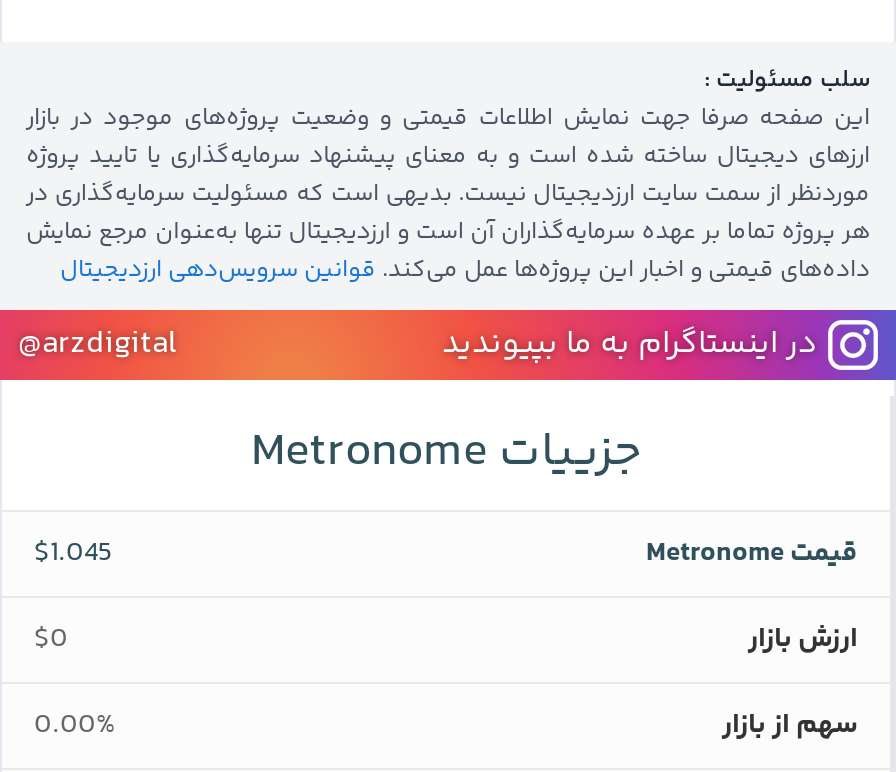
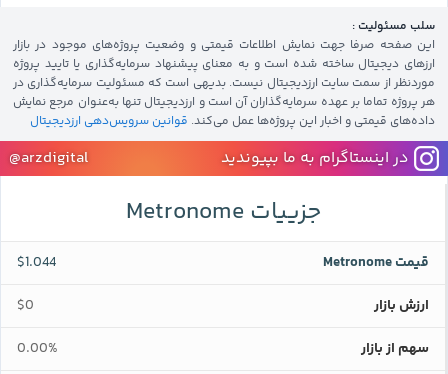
[34,532,112,576] $1.045 -> [17,252,56,274] $1.044

